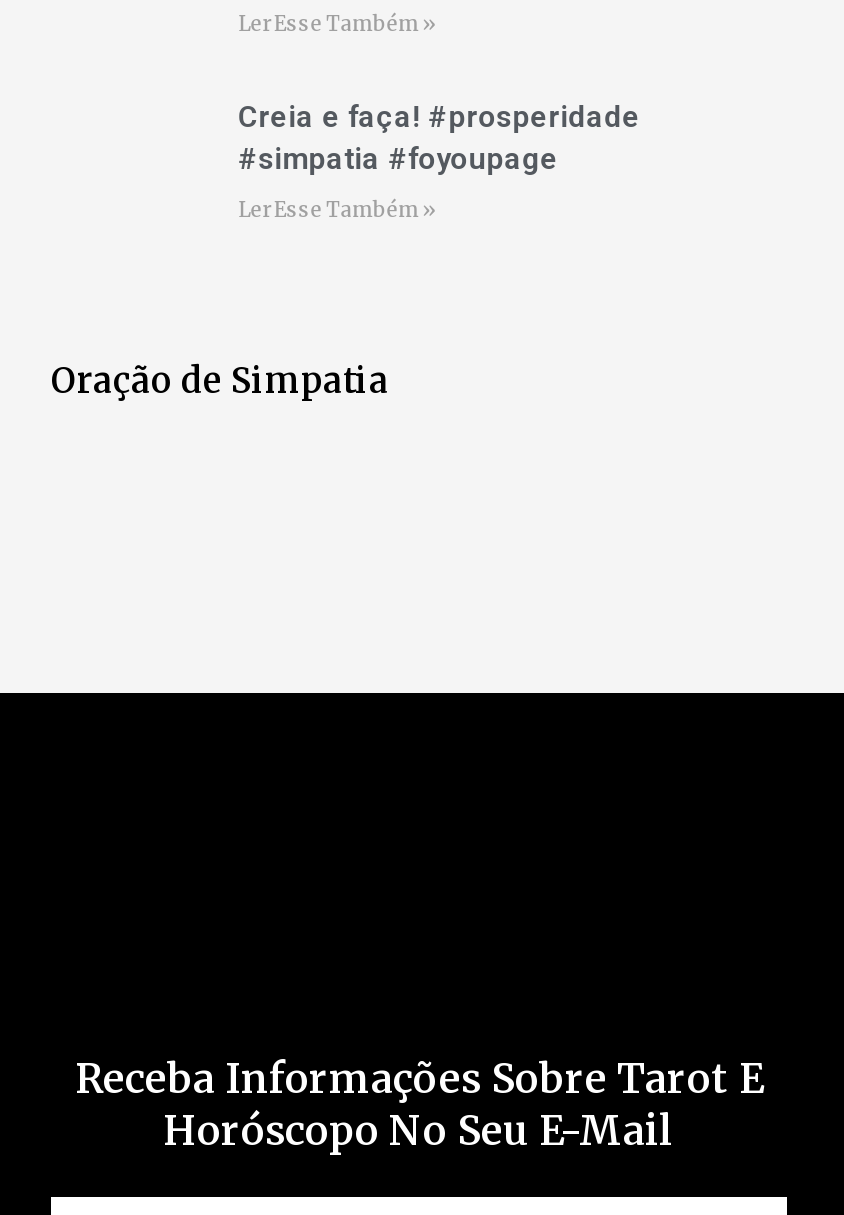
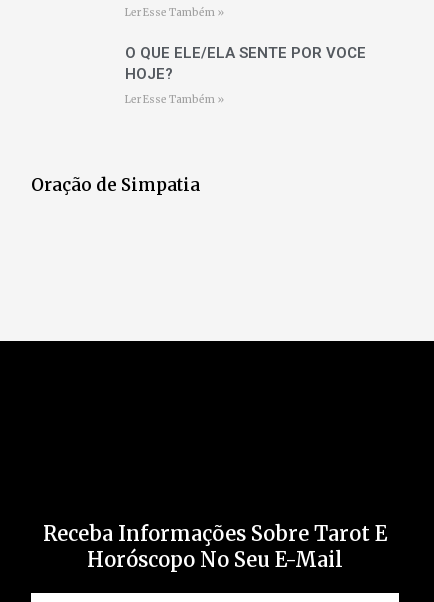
[238,100,640,178] Creia e faça! #prosperidade | #simpatia #foyoupage -> [125,44,366,83] O QUE ELE/ELA SENTE POR VOCE | HOJE?

